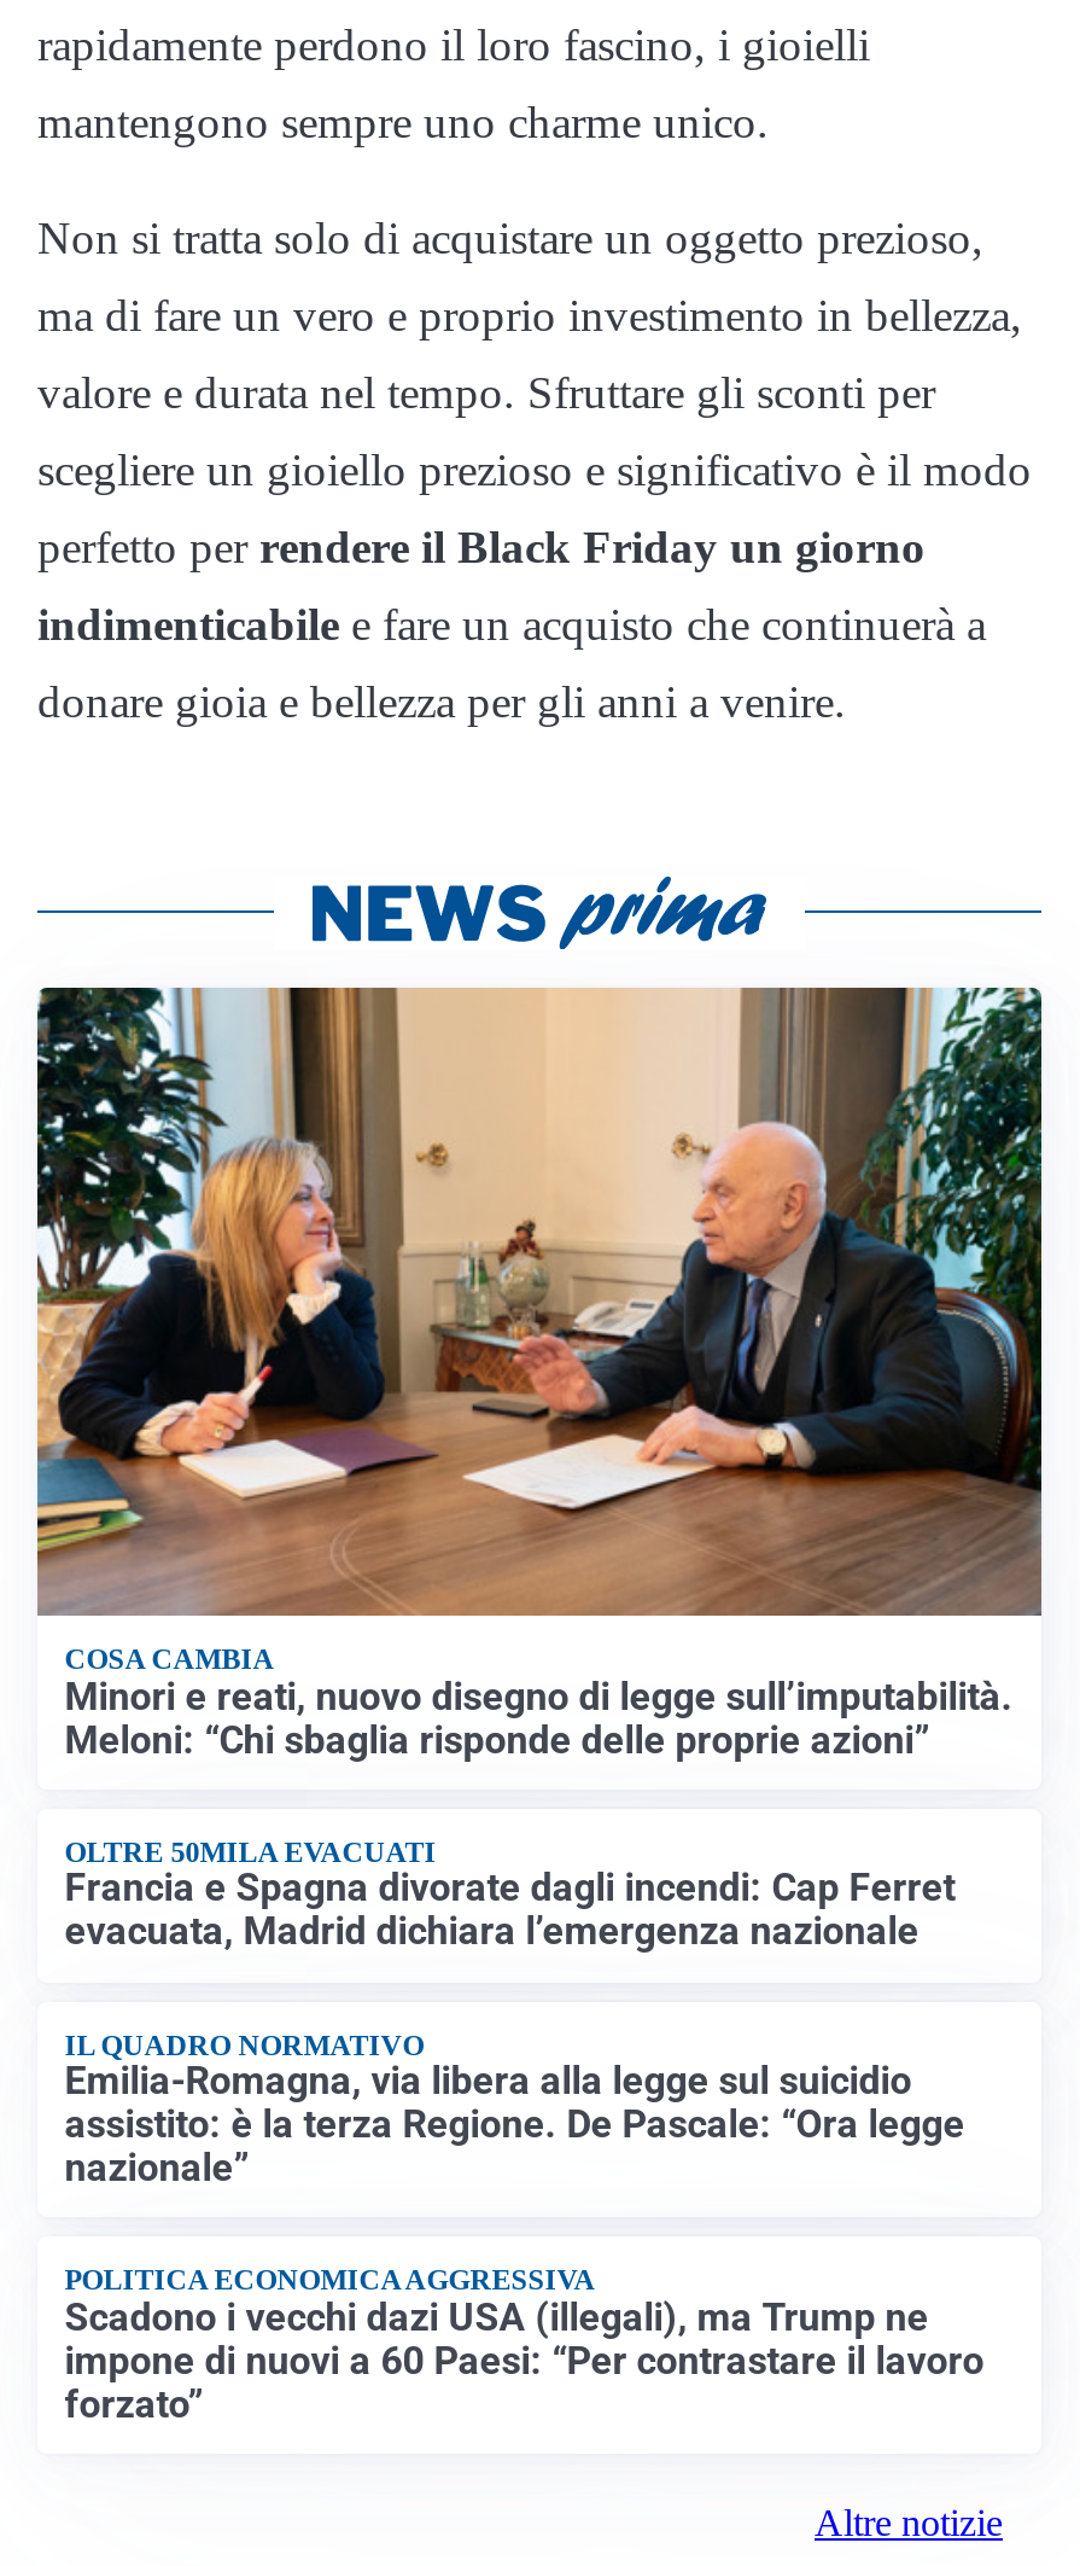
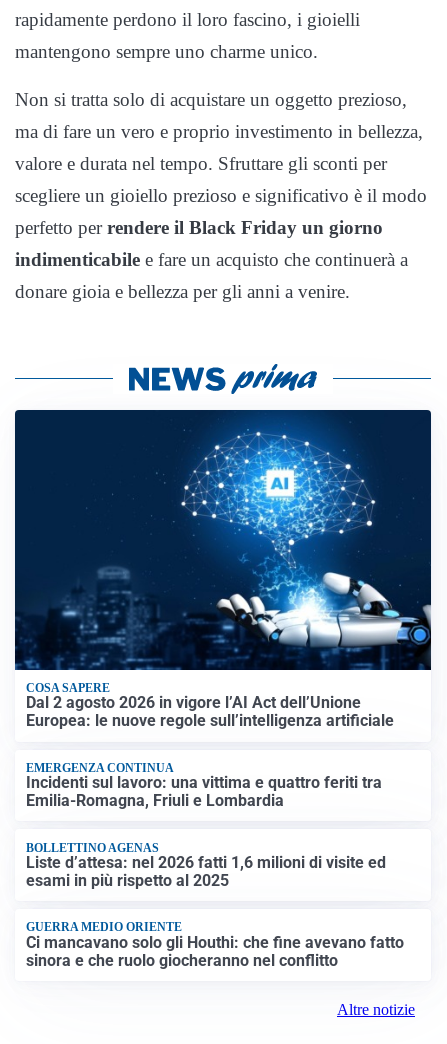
[35,985,1044,1762] [image] | COSA CAMBIA | Minori e reati, nuovo disegno di legge sull’imputabilità. | Meloni: “Chi sbaglia risponde delle proprie azioni” -> [14,409,432,730] [image] | COSA SAPERE | Dal 2 agosto 2026 in vigore l’AI Act dell’Unione | Europea: le nuove regole sull’intelligenza artificiale
[64,1835,955,1954] OLTRE 50MILA EVACUATI | Francia e Spagna divorate dagli incendi: Cap Ferret | evacuata, Madrid dichiara l’emergenza nazionale -> [26,761,382,810] EMERGENZA CONTINUA | Incidenti sul lavoro: una vittima e quattro feriti tra | Emilia-Romagna, Friuli e Lombardia
[64,2027,965,2190] IL QUADRO NORMATIVO | Emilia-Romagna, via libera alla legge sul suicidio | assistito: è la terza Regione. De Pascale: “Ora legge | nazionale” -> [26,840,386,890] BOLLETTINO AGENAS | Liste d’attesa: nel 2026 fatti 1,6 milioni di visite ed | esami in più rispetto al 2025
[64,2264,984,2426] POLITICA ECONOMICA AGGRESSIVA | Scadono i vecchi dazi USA (illegali), ma Trump ne | impone di nuovi a 60 Paesi: “Per contrastare il lavoro | forzato” -> [26,920,404,970] GUERRA MEDIO ORIENTE | Ci mancavano solo gli Houthi: che fine avevano fatto | sinora e che ruolo giocheranno nel conflitto

